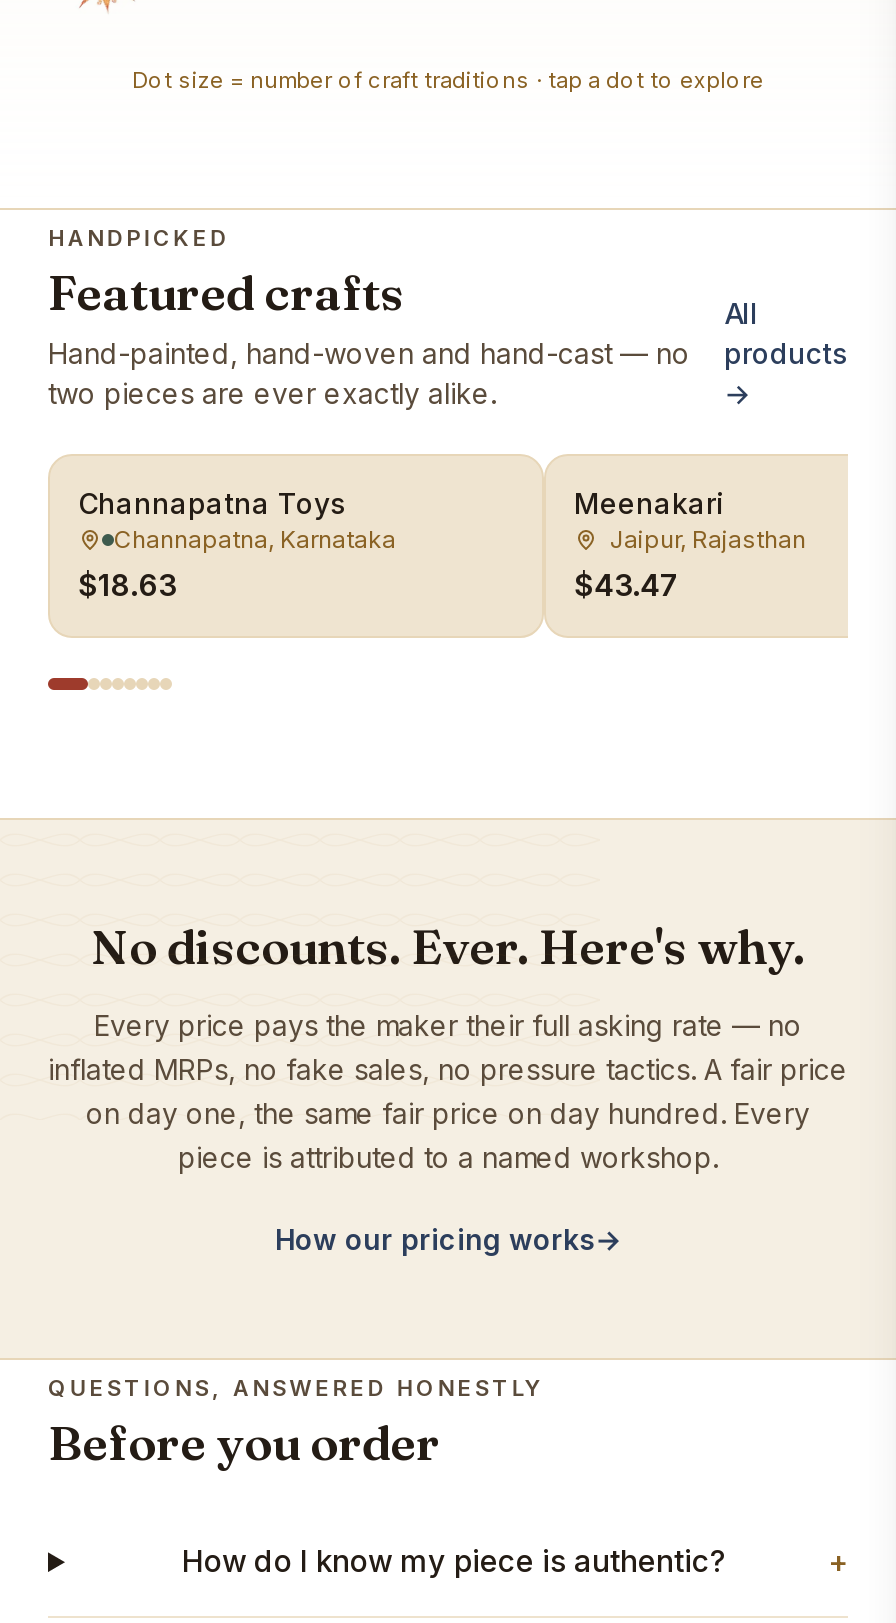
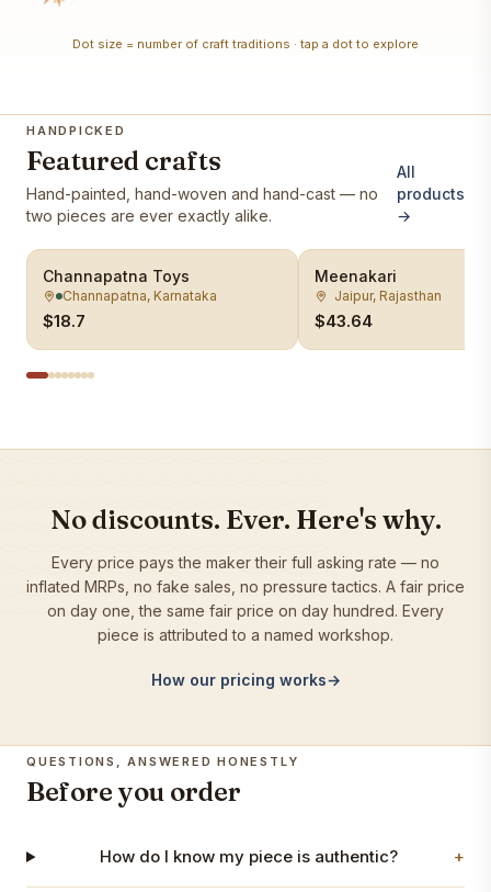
[78,566,176,604] $18.63 -> [43,311,85,331] $18.7
[574,566,678,604] $43.47 -> [315,311,373,331] $43.64

